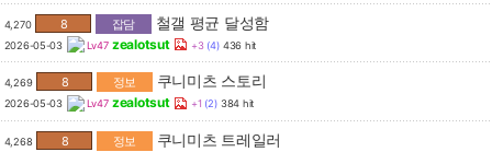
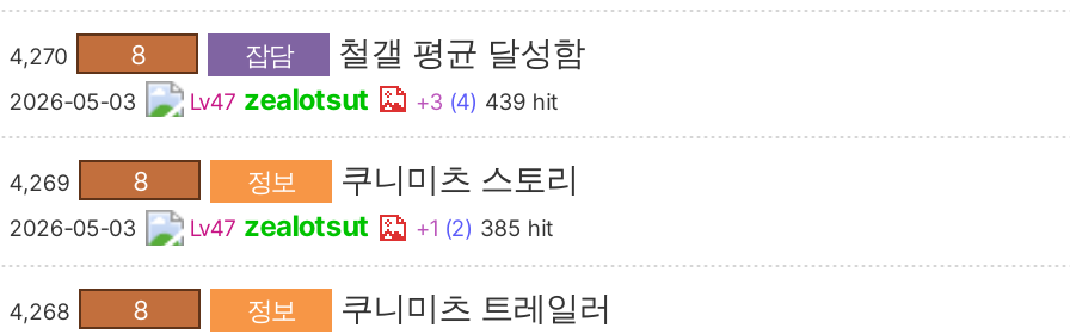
[87,36,256,52] Lv47 zealotsut +3 (4) 436 hit -> [190,80,557,116] Lv47 zealotsut +3 (4) 439 hit
[87,94,254,111] Lv47 zealotsut +1 (2) 384 hit -> [190,208,552,244] Lv47 zealotsut +1 (2) 385 hit

